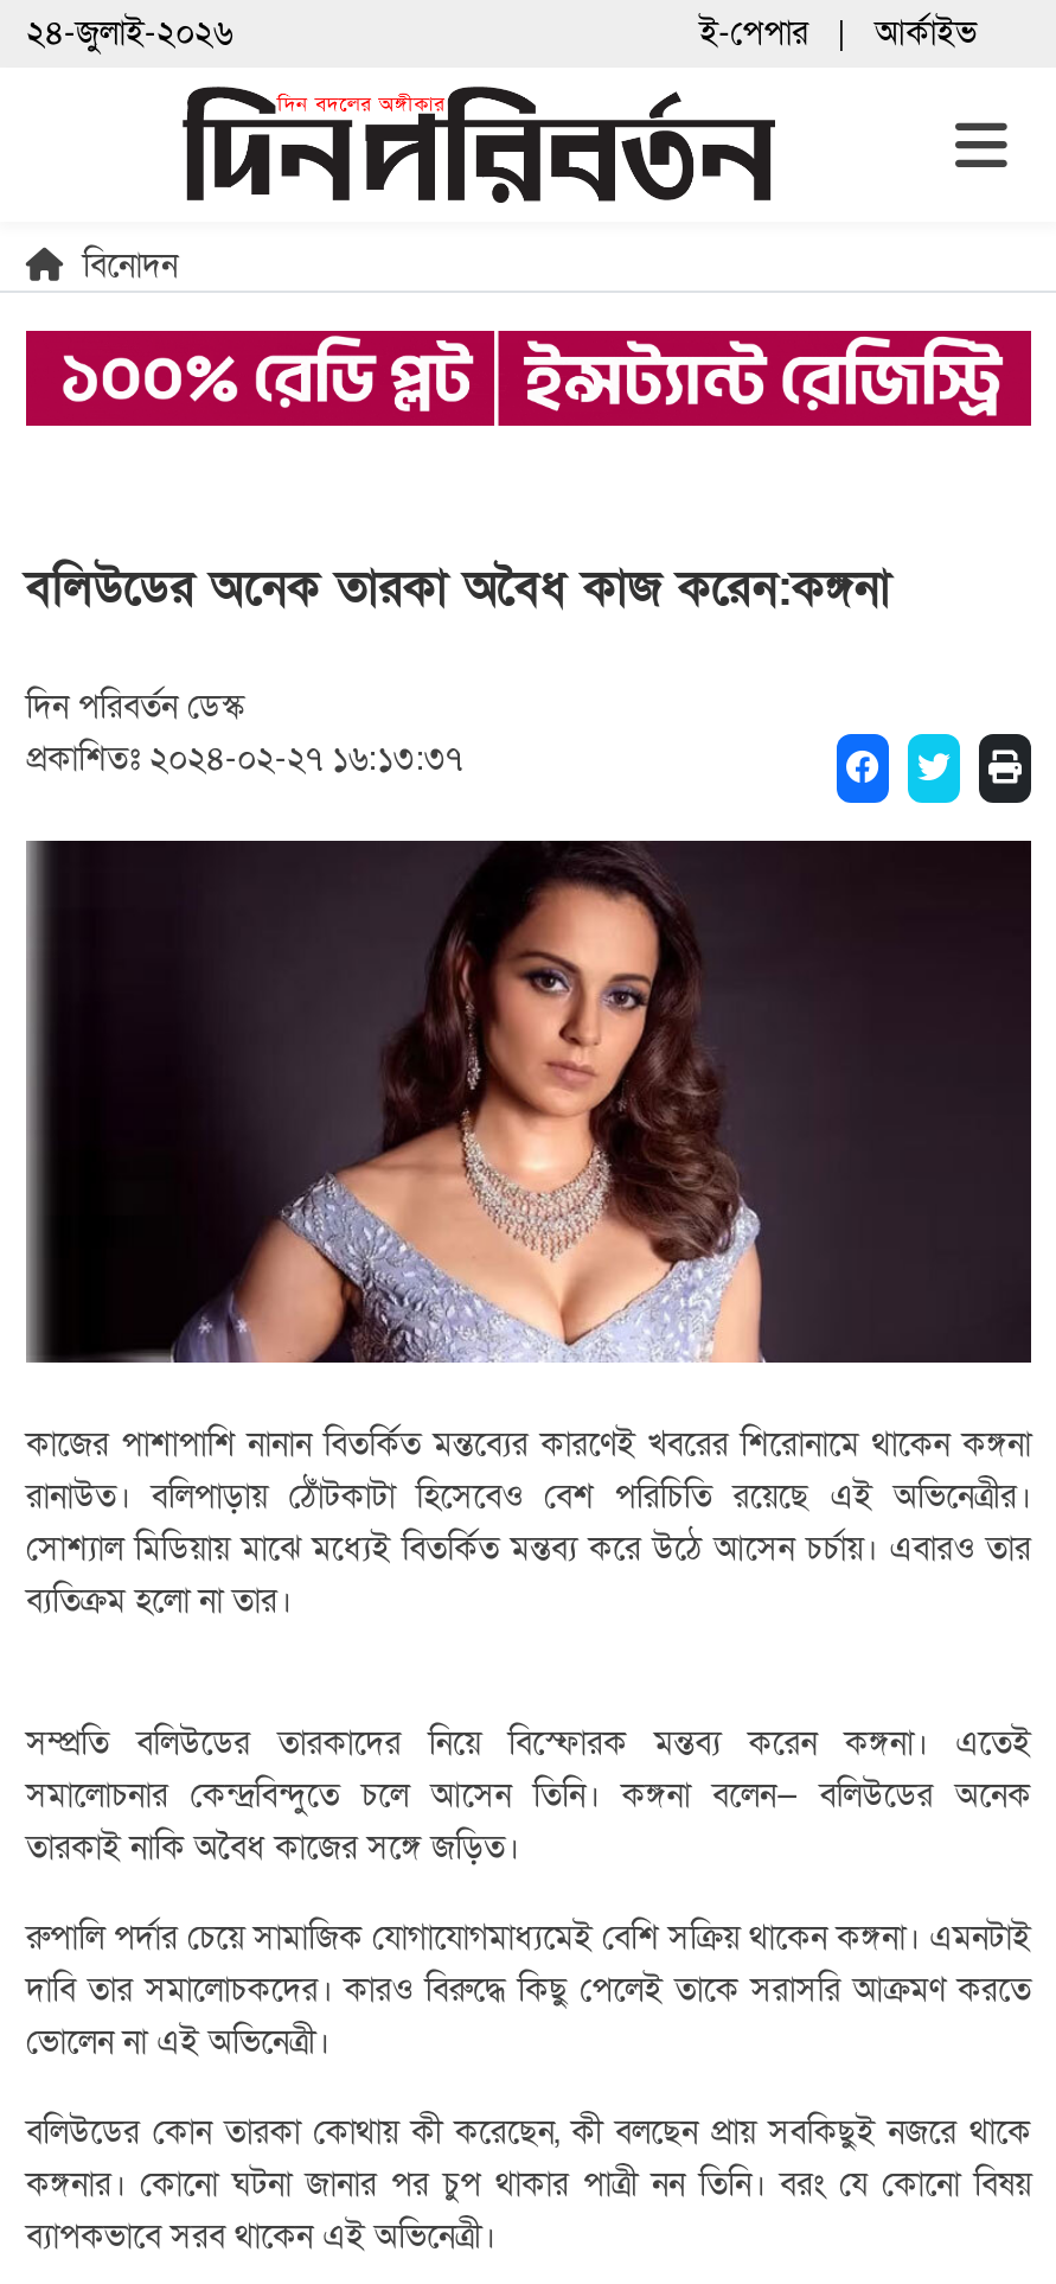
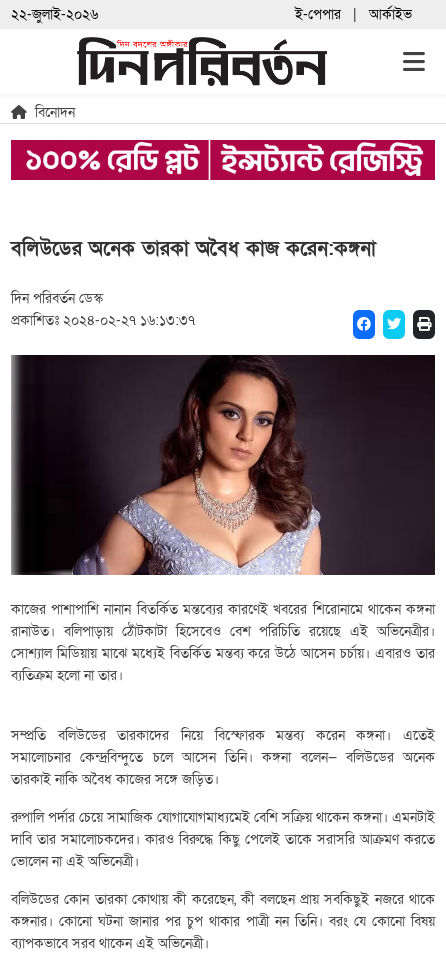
[26,11,232,56] ২৪-জুলাই-২০২৬ -> [11,5,98,24] ২২-জুলাই-২০২৬

